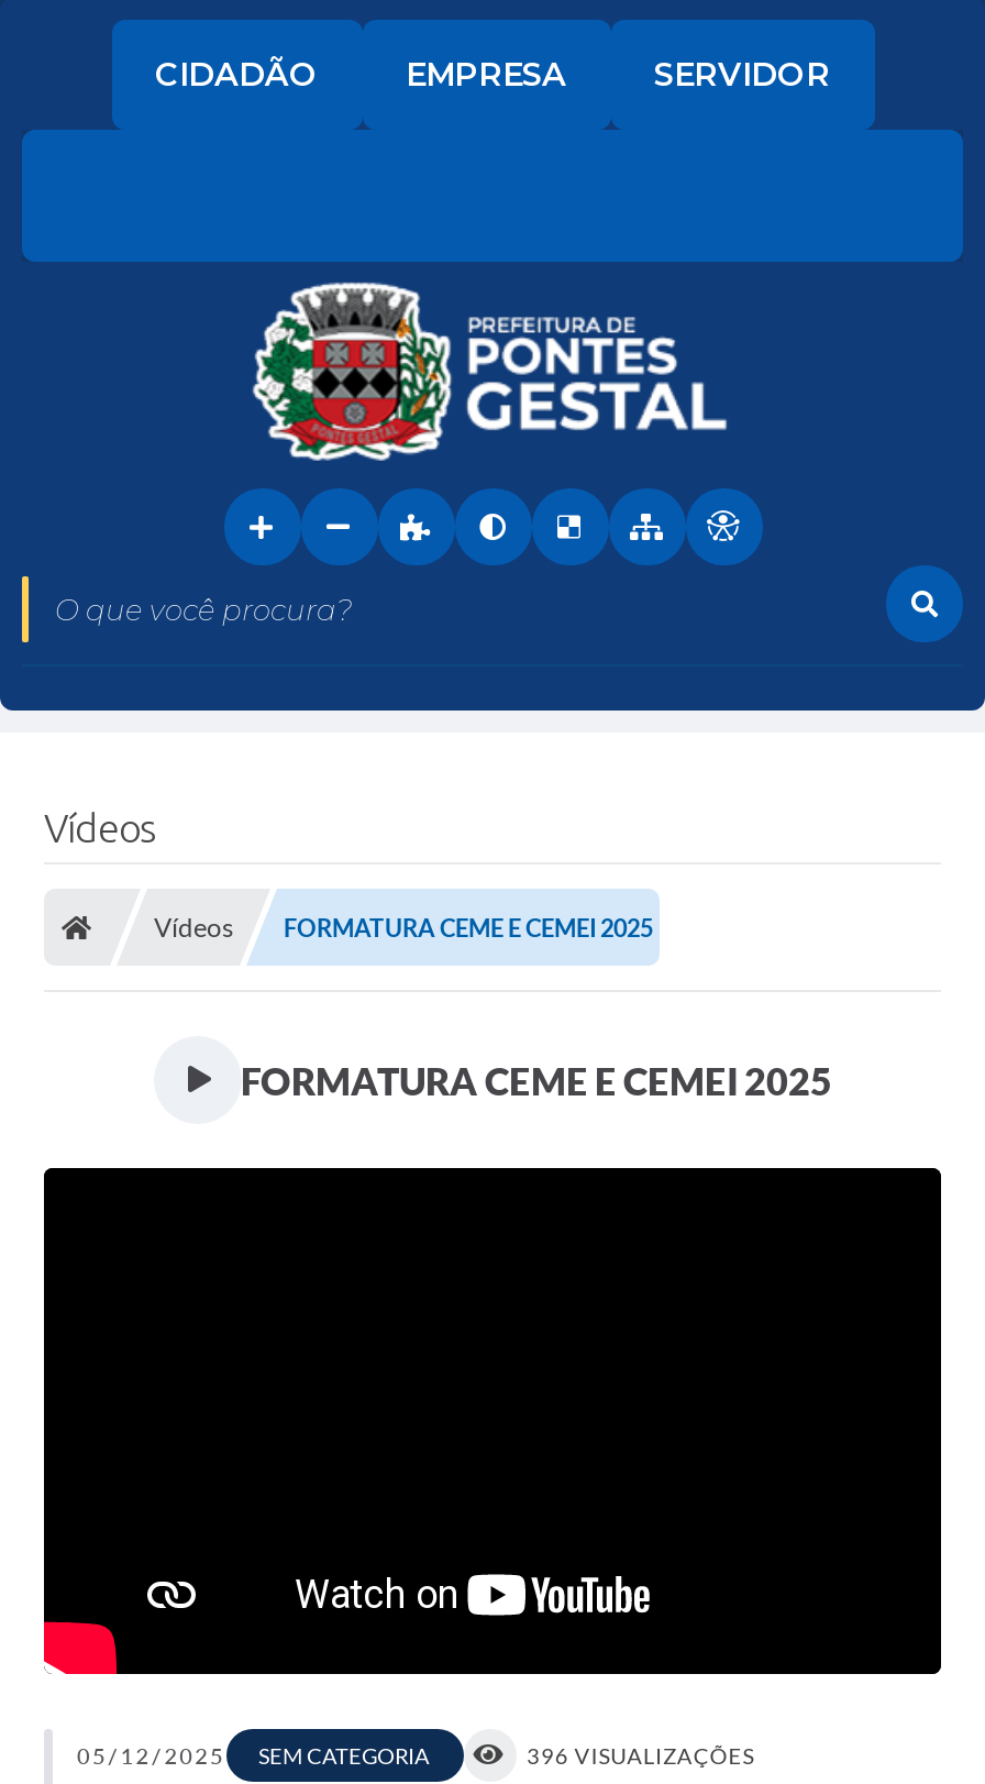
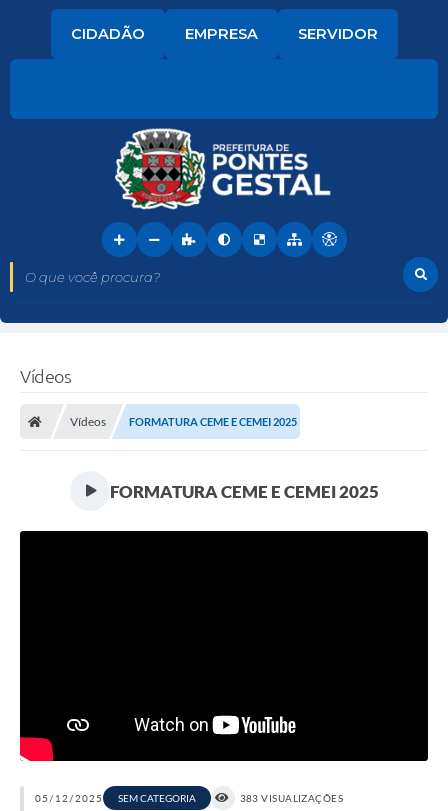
[527,1742,755,1769] 396 VISUALIZAÇÕES -> [239,792,343,804] 383 VISUALIZAÇÕES

